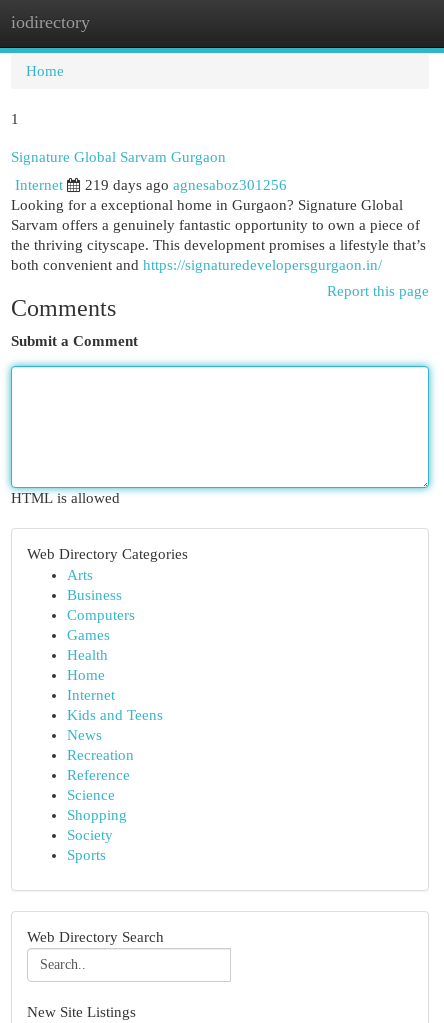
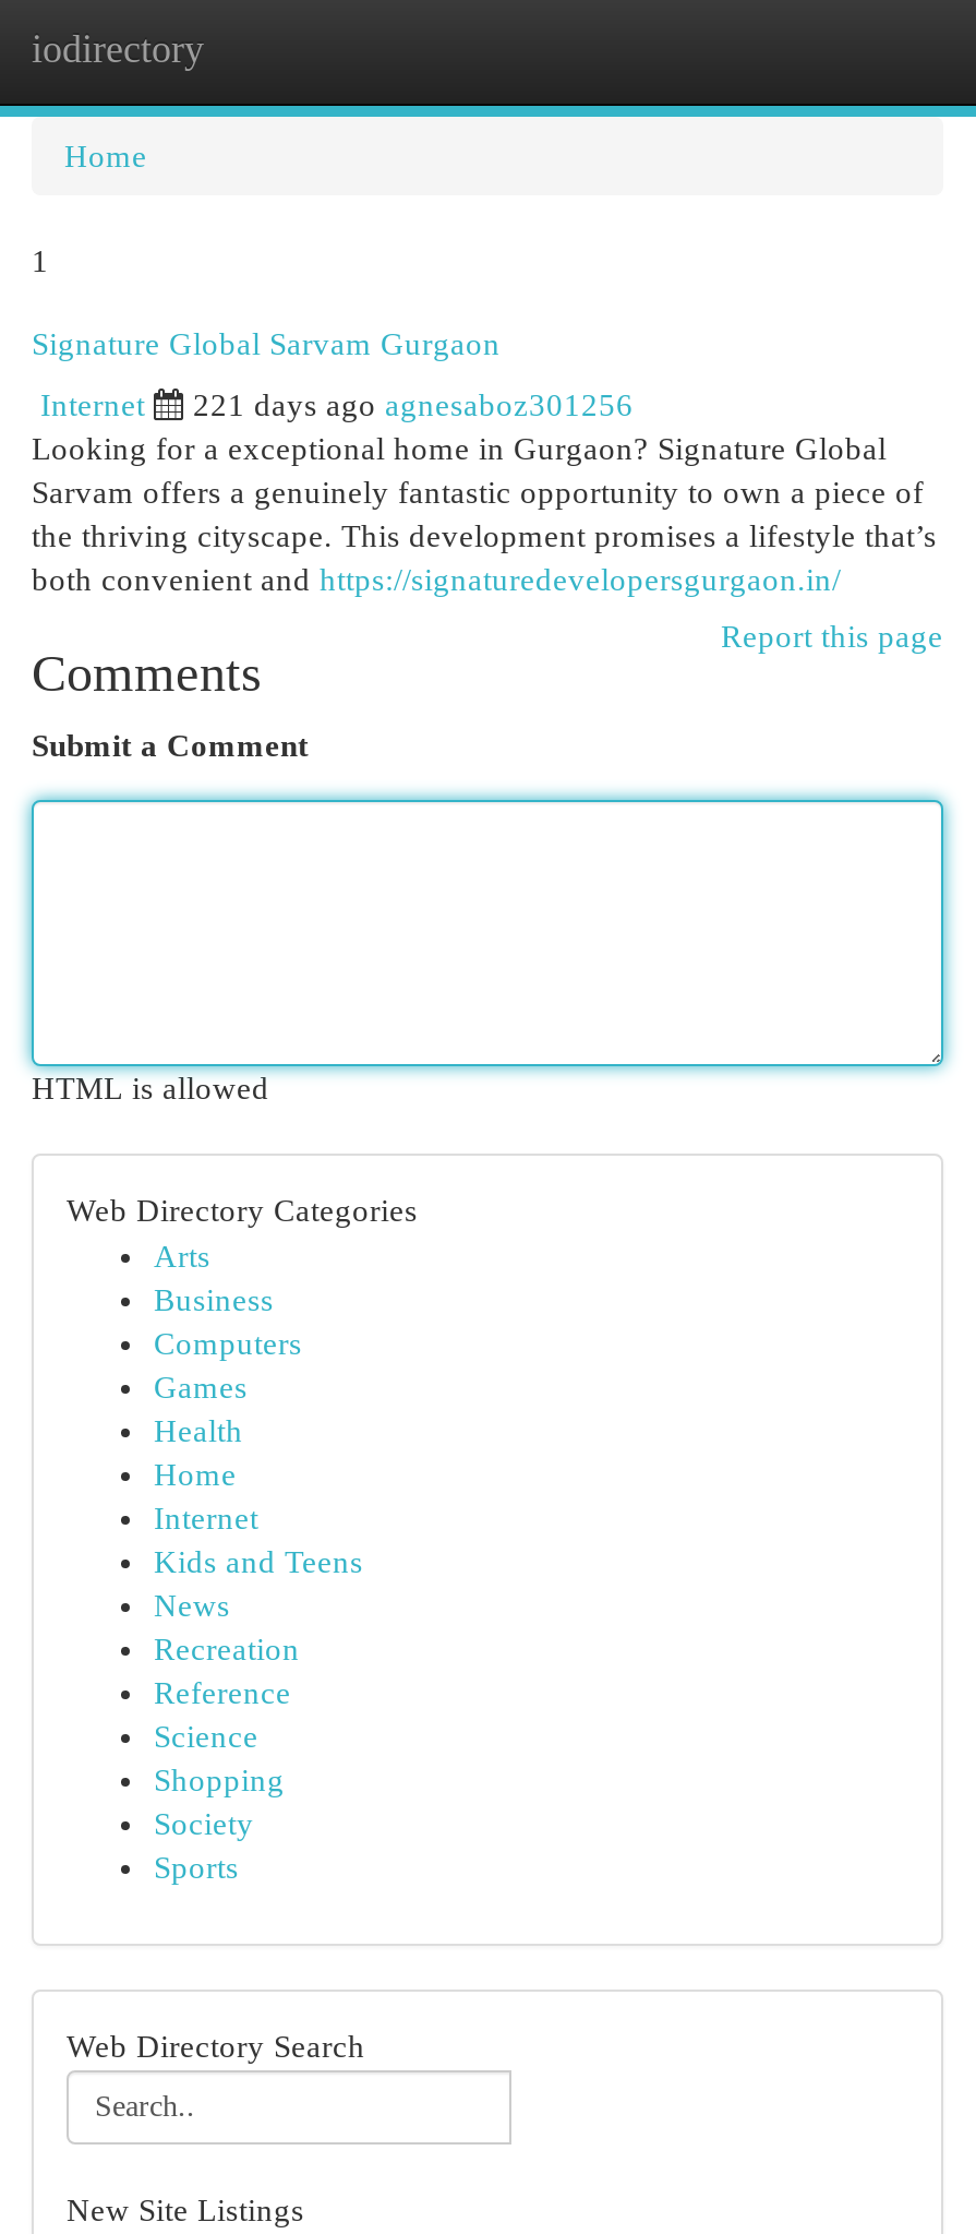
[85,177,287,193] 219 days ago agnesaboz301256 -> [193,387,634,422] 221 days ago agnesaboz301256

